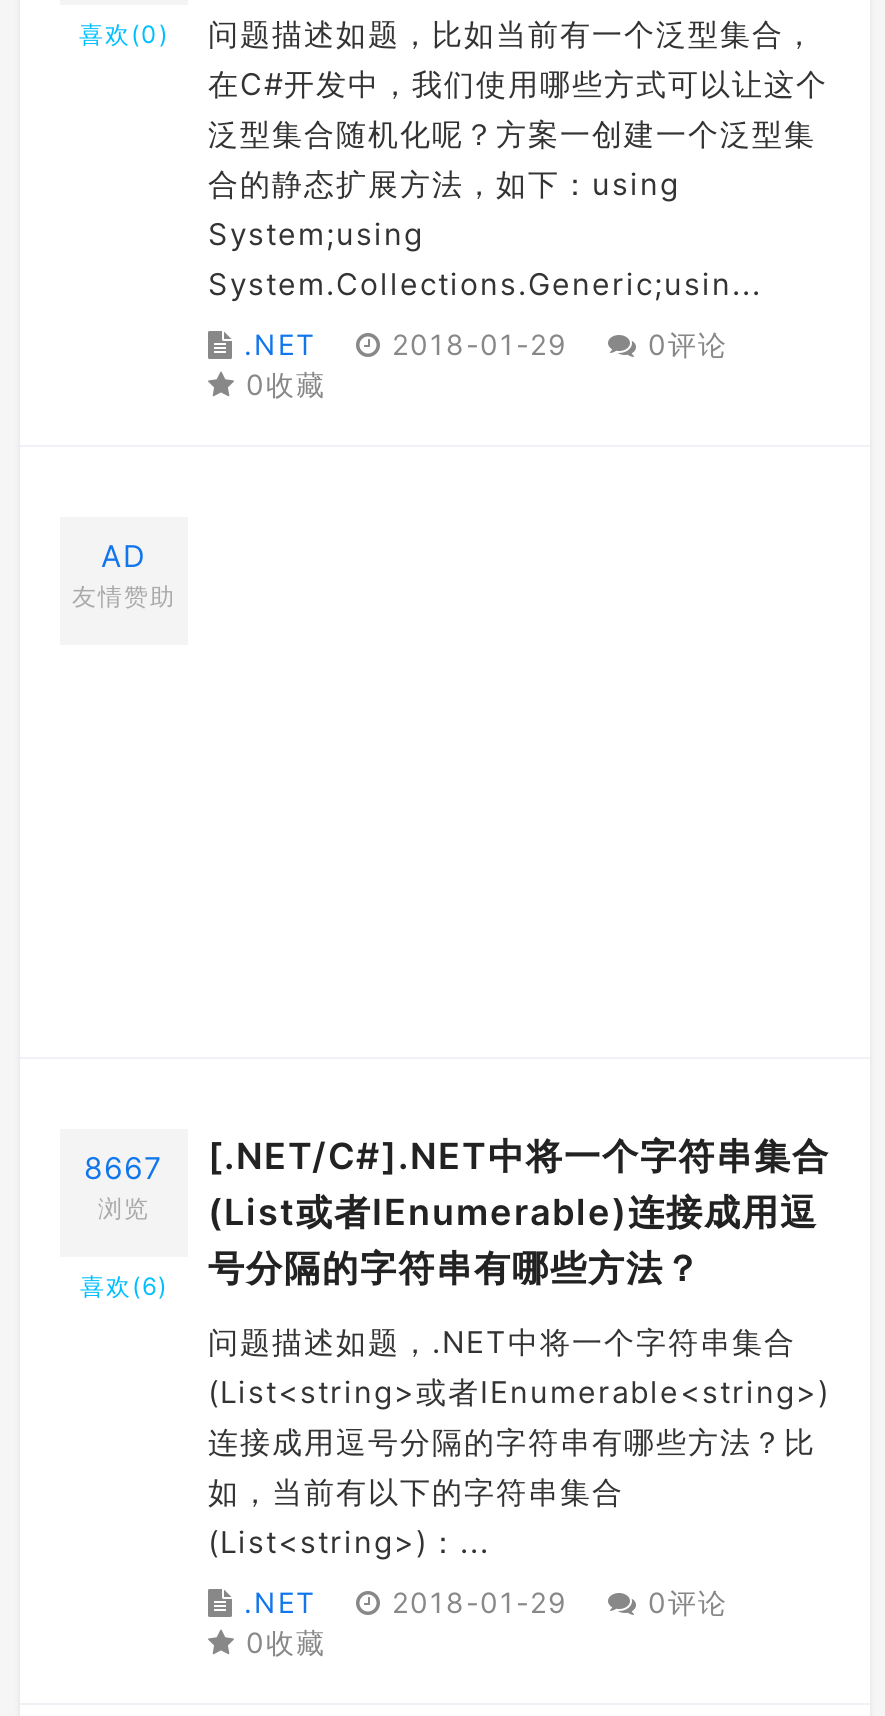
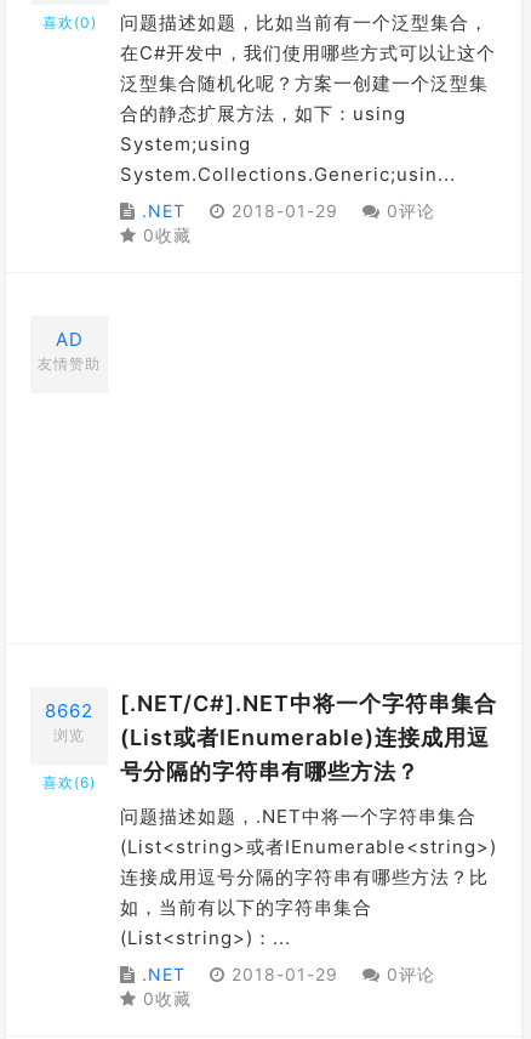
[84,1135,830,1187] 8667 [.NET/C#].NET中将一个字符串集合 -> [45,691,497,722] 8662 [.NET/C#].NET中将一个字符串集合

